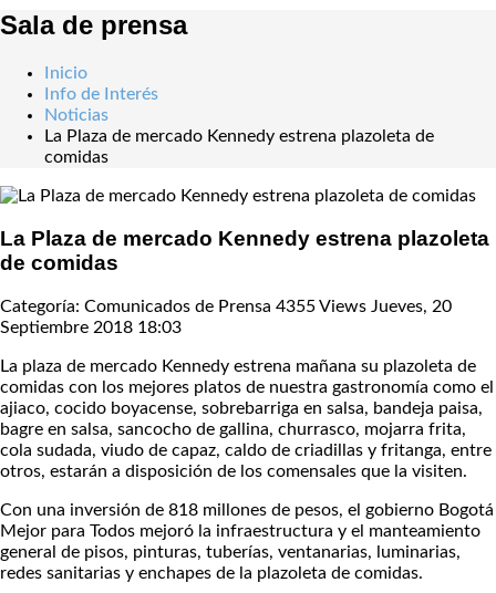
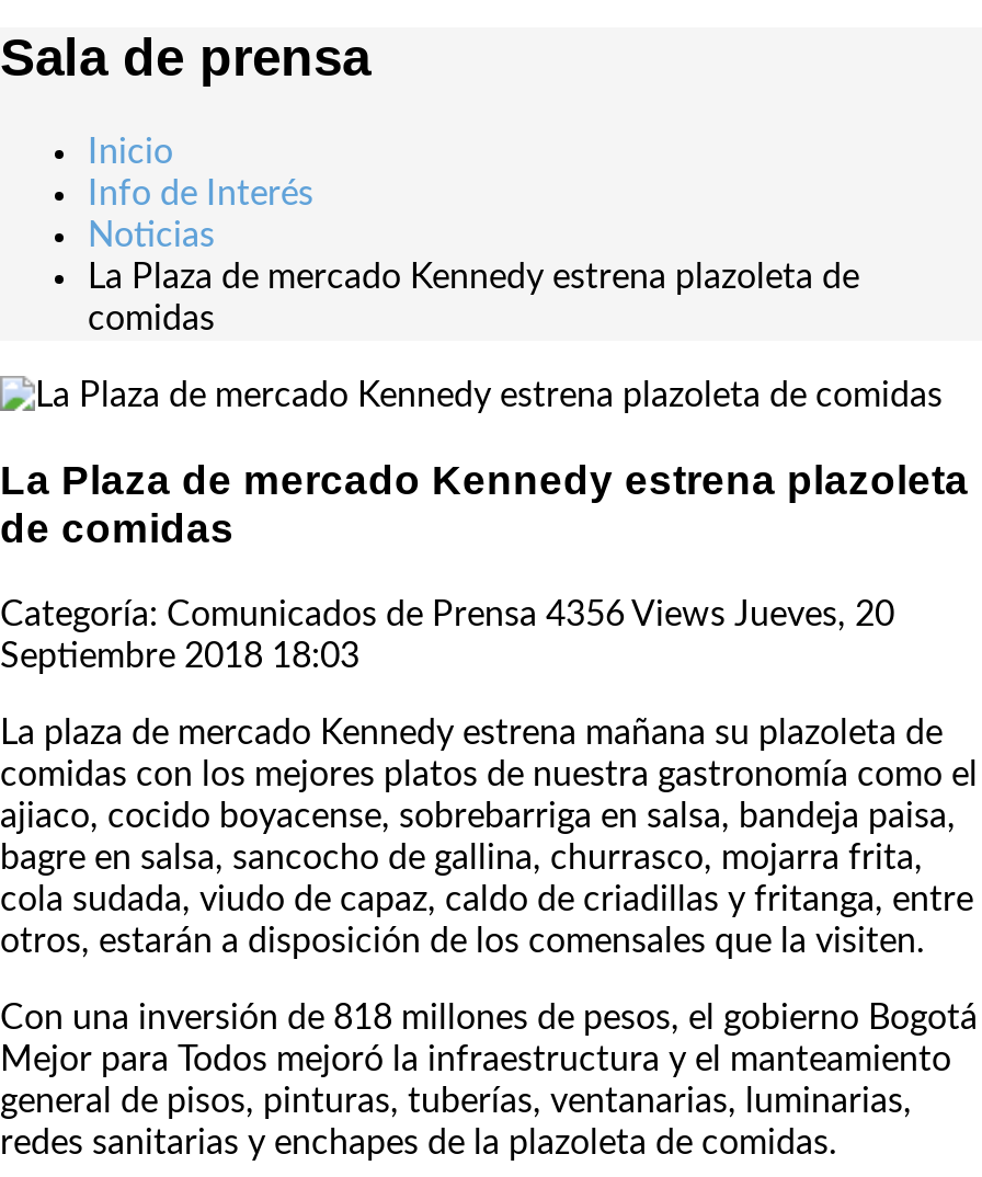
[0,298,452,315] Categoría: Comunicados de Prensa 4355 Views Jueves, 20 -> [0,597,894,633] Categoría: Comunicados de Prensa 4356 Views Jueves, 20

